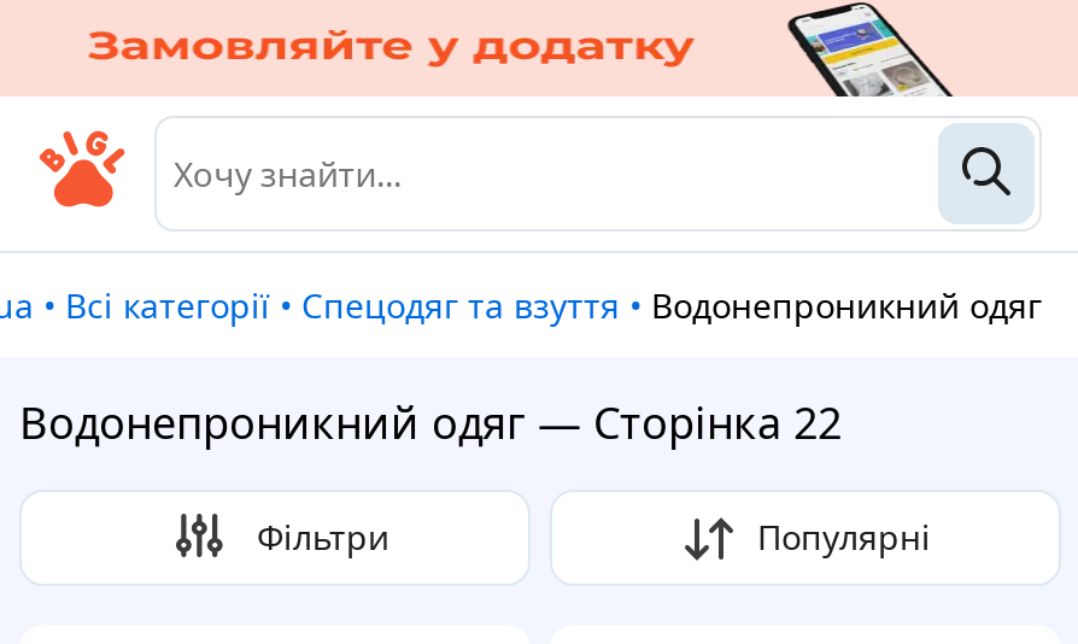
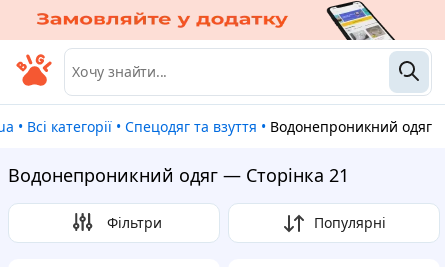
[19,393,842,451] Водонепроникний одяг — Сторінка 22 -> [8,163,349,187] Водонепроникний одяг — Сторінка 21

